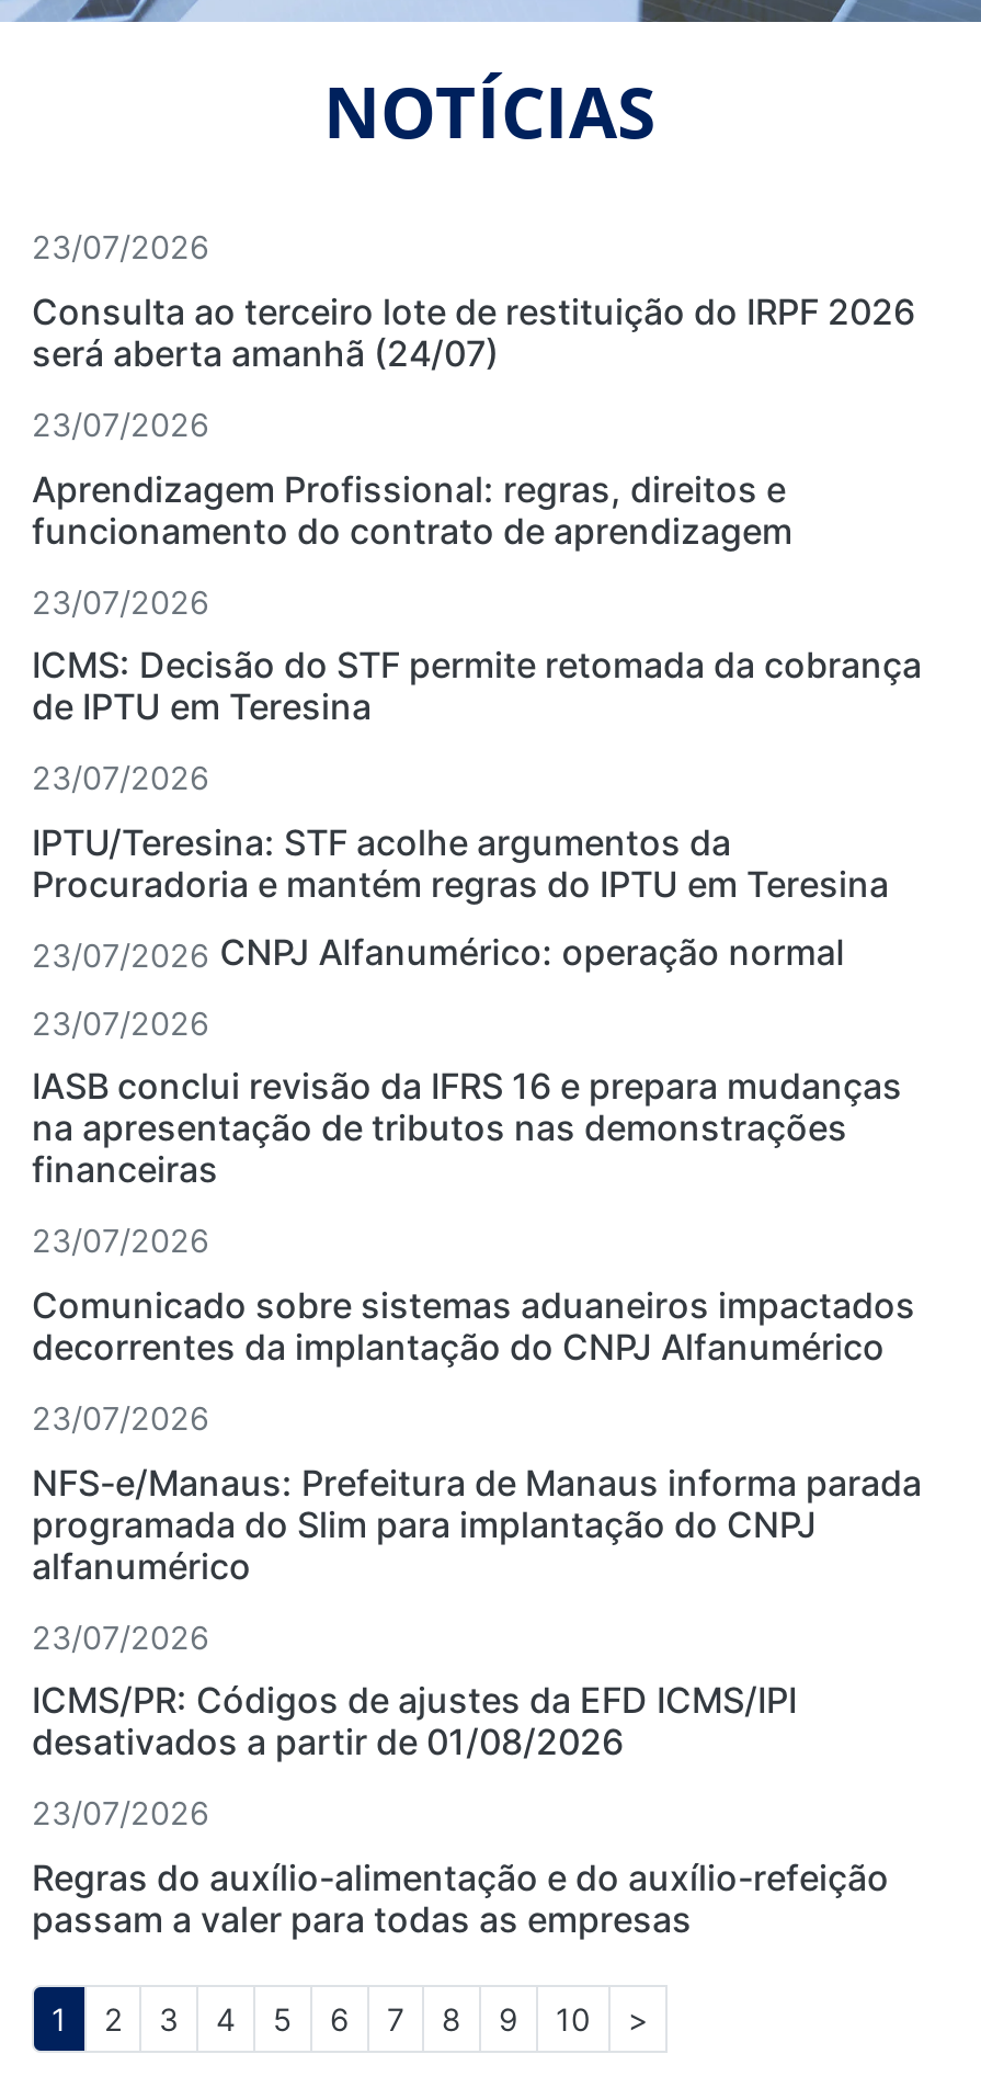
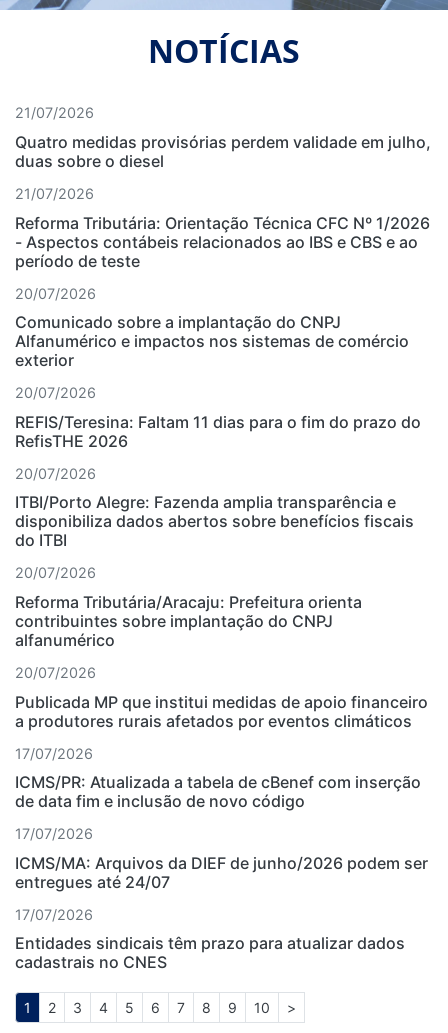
[32,229,922,1545] 23/07/2026 | Consulta ao terceiro lote de restituição do IRPF 2026 | será aberta amanhã (24/07) | 23/07/2026 | Aprendizagem Profissional: regras, direitos e | funcionamento do contrato de aprendizagem | 23/07/2026 | ICMS: Decisão do STF permite retomada da cobrança | de IPTU em Teresina | 23/07/2026 | IPTU/Teresina: STF acolhe argumentos da | Procuradoria e mantém regras do IPTU em Teresina | 23/07/2026 CNPJ Alfanumérico: operação normal | 23/07/2026 | IASB conclui revisão da IFRS 16 e prepara mudanças | na apresentação de tributos nas demonstrações | financeiras | 23/07/2026 | Comunicado sobre sistemas aduaneiros impactados | decorrentes da implantação do CNPJ Alfanumérico | 23/07/2026 | NFS-e/Manaus: Prefeitura de Manaus informa parada | programada do Slim para implantação do CNPJ -> [15,104,431,631] 21/07/2026 | Quatro medidas provisórias perdem validade em julho, | duas sobre o diesel | 21/07/2026 | Reforma Tributária: Orientação Técnica CFC Nº 1/2026 | - Aspectos contábeis relacionados ao IBS e CBS e ao | período de teste | 20/07/2026 | Comunicado sobre a implantação do CNPJ | Alfanumérico e impactos nos sistemas de comércio | exterior | 20/07/2026 | REFIS/Teresina: Faltam 11 dias para o fim do prazo do | RefisTHE 2026 | 20/07/2026 | ITBI/Porto Alegre: Fazenda amplia transparência e | disponibiliza dados abertos sobre benefícios fiscais | do ITBI | 20/07/2026 | Reforma Tributária/Aracaju: Prefeitura orienta | contribuintes sobre implantação do CNPJ
moved [32,1543,251,1587] -> [15,630,115,650]: alfanumérico
[32,1618,889,1940] 23/07/2026 | ICMS/PR: Códigos de ajustes da EFD ICMS/IPI | desativados a partir de 01/08/2026 | 23/07/2026 | Regras do auxílio-alimentação e do auxílio-refeição | passam a valer para todas as empresas -> [15,664,428,972] 20/07/2026 | Publicada MP que institui medidas de apoio financeiro | a produtores rurais afetados por eventos climáticos | 17/07/2026 | ICMS/PR: Atualizada a tabela de cBenef com inserção | de data fim e inclusão de novo código | 17/07/2026 | ICMS/MA: Arquivos da DIEF de junho/2026 podem ser | entregues até 24/07 | 17/07/2026 | Entidades sindicais têm prazo para atualizar dados | cadastrais no CNES

